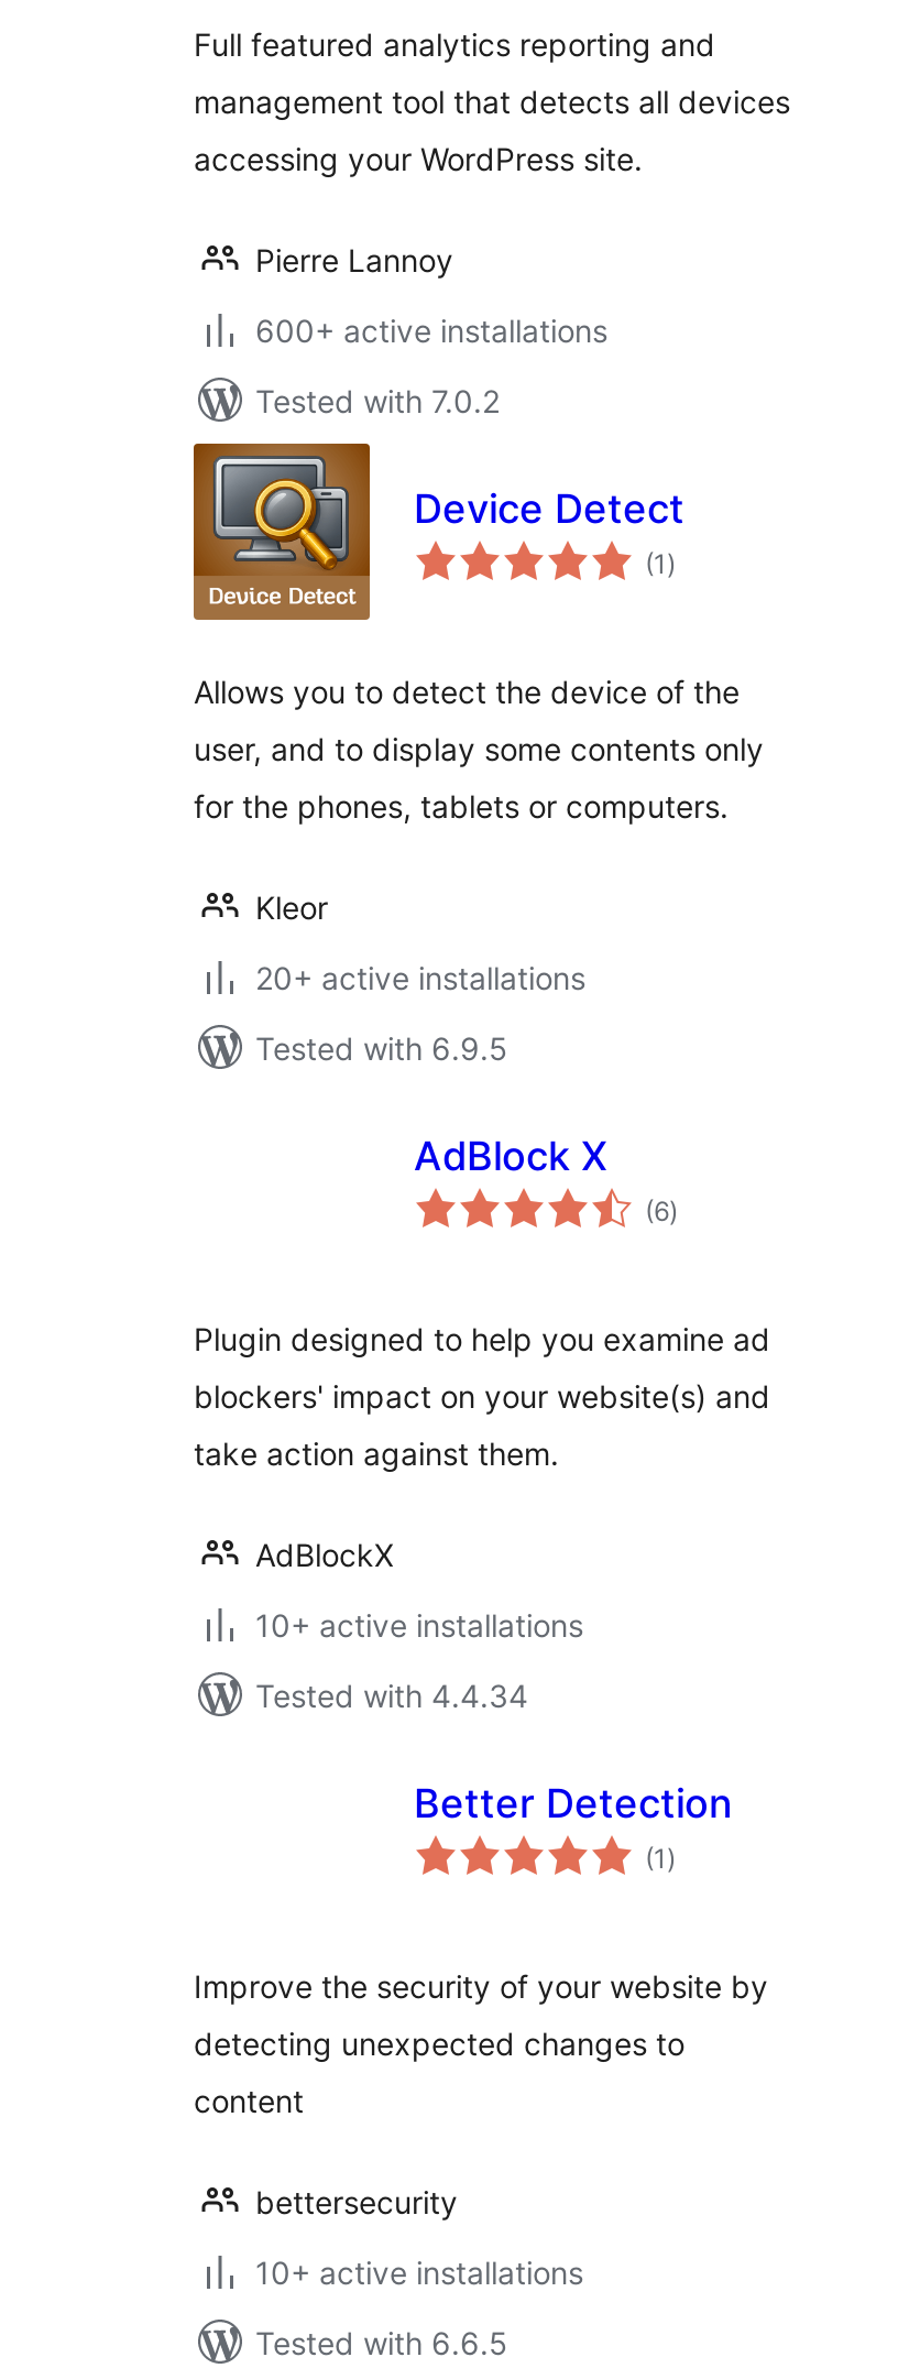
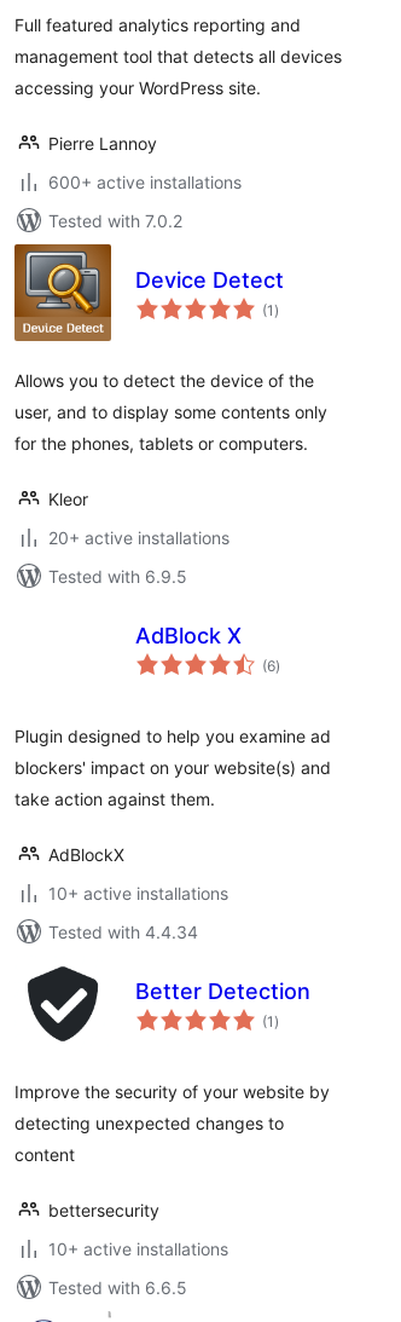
none -> [27,965,99,1043] [image]

